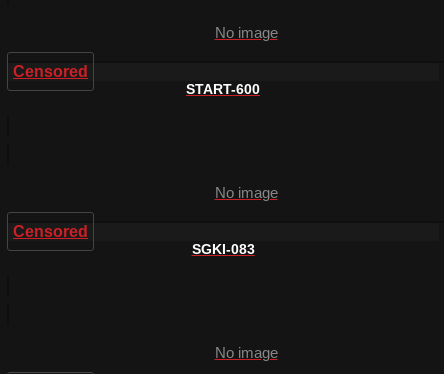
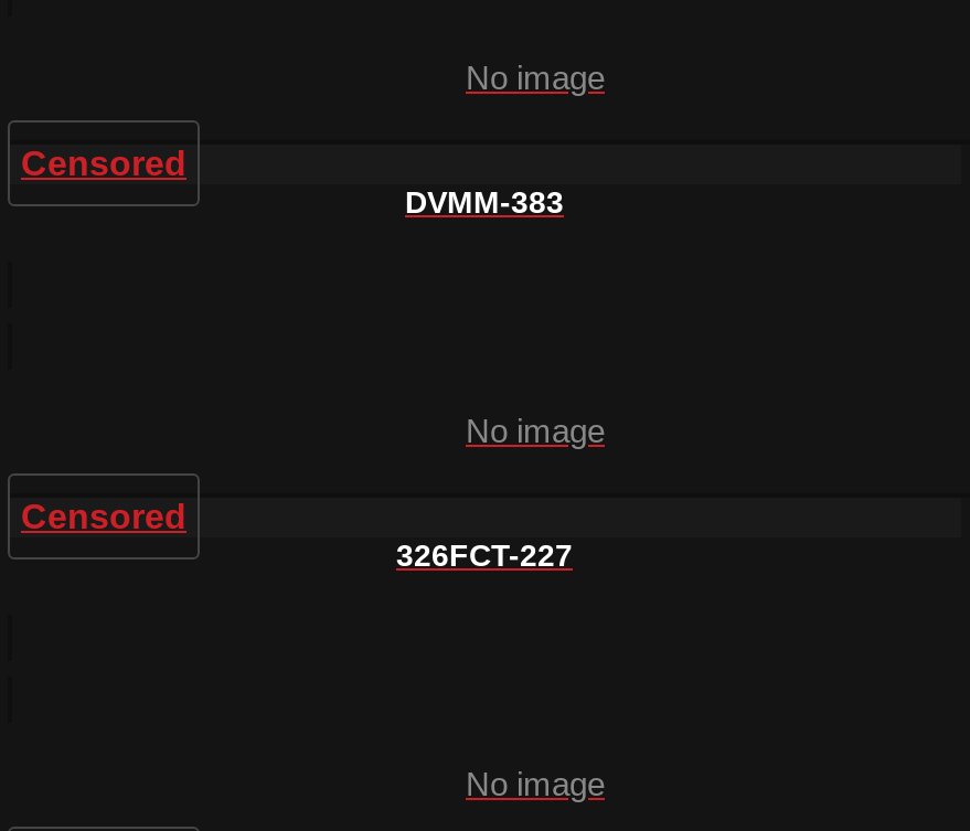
[186,81,260,97] START-600 -> [405,183,564,219] DVMM-383
[191,241,254,257] SGKI-083 -> [396,537,573,572] 326FCT-227

